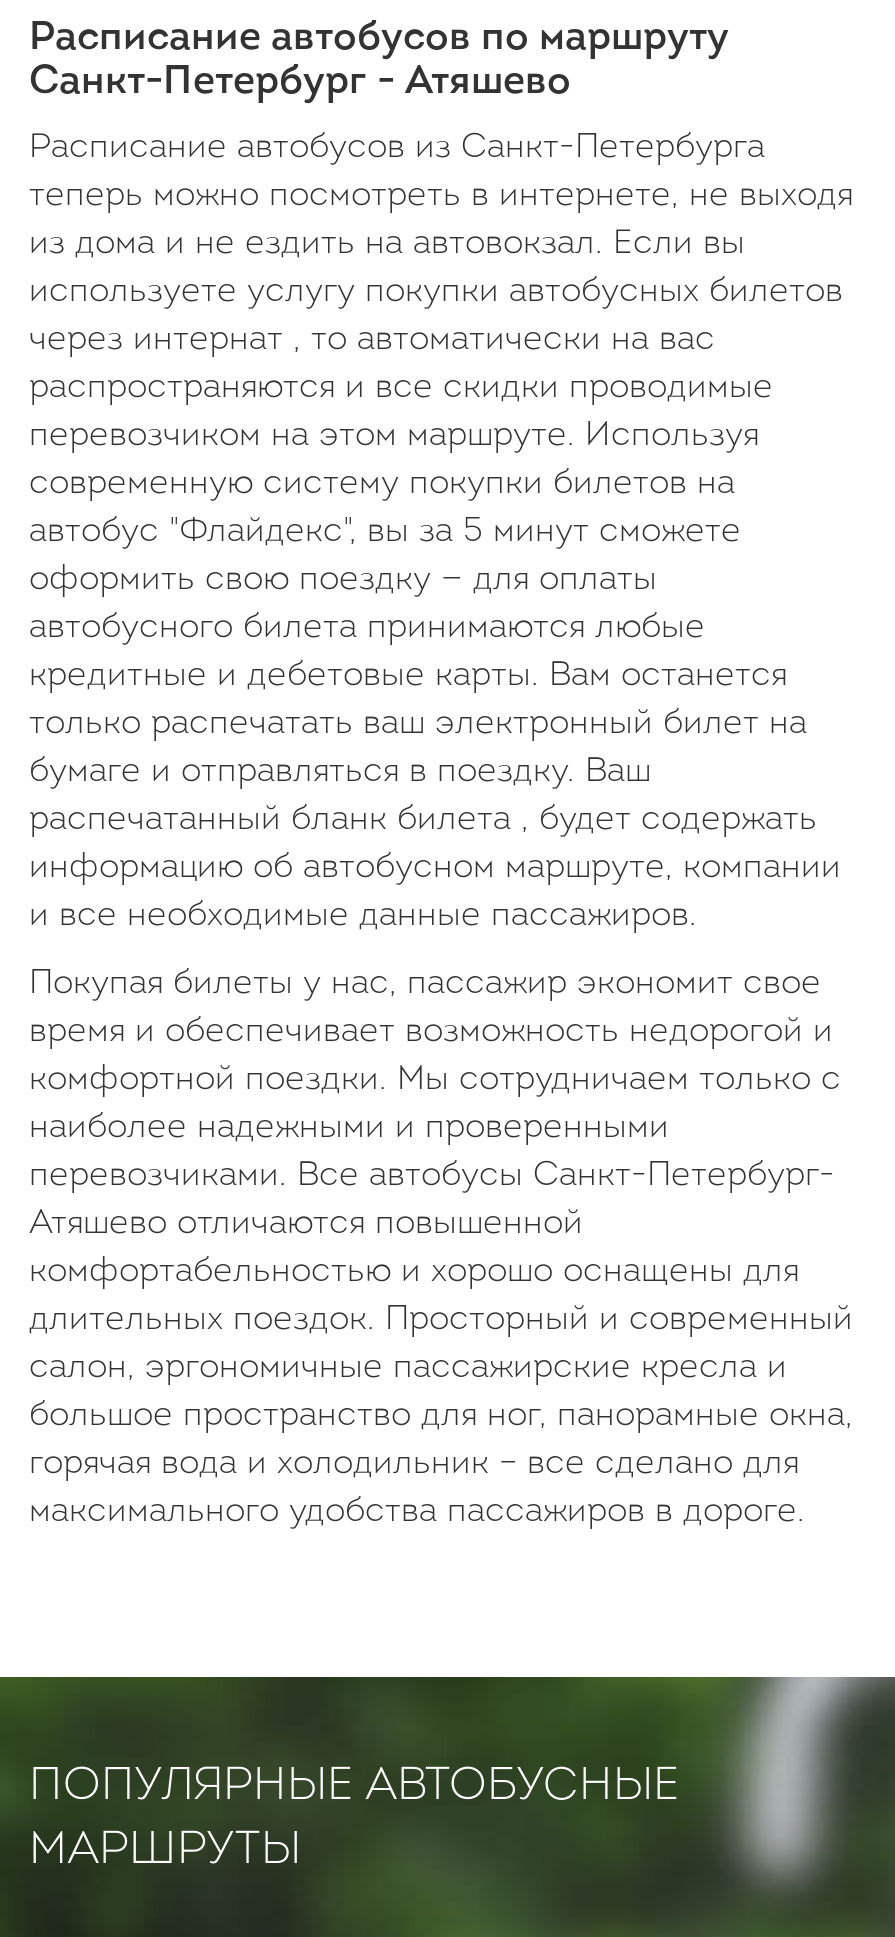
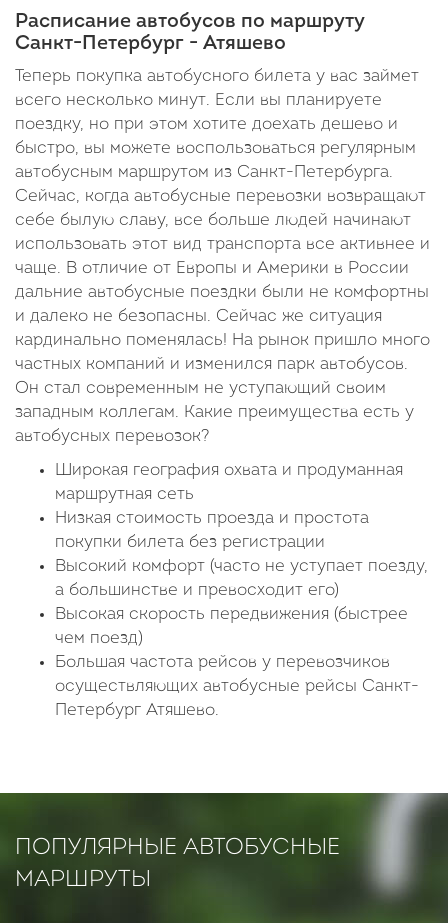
[29,131,853,933] Расписание автобусов из Санкт-Петербурга | теперь можно посмотреть в интернете, не выходя | из дома и не ездить на автовокзал. Если вы | используете услугу покупки автобусных билетов | через интернат , то автоматически на вас | распространяются и все скидки проводимые | перевозчиком на этом маршруте. Используя | современную систему покупки билетов на | автобус "Флайдекс", вы за 5 минут сможете | оформить свою поездку — для оплаты | автобусного билета принимаются любые | кредитные и дебетовые карты. Вам останется | только распечатать ваш электронный билет на | бумаге и отправляться в поездку. Ваш | распечатанный бланк билета , будет содержать | информацию об автобусном маршруте, компании | и все необходимые данные пассажиров. -> [15,68,430,445] Теперь покупка автобусного билета у вас займет | всего несколько минут. Если вы планируете | поездку, но при этом хотите доехать дешево и | быстро, вы можете воспользоваться регулярным | автобусным маршрутом из Санкт-Петербурга. | Сейчас, когда автобусные перевозки возвращают | себе былую славу, все больше людей начинают | использовать этот вид транспорта все активнее и | чаще. В отличие от Европы и Америки в России | дальние автобусные поездки были не комфортны | и далеко не безопасны. Сейчас же ситуация | кардинально поменялась! На рынок пришло много | частных компаний и изменился парк автобусов. | Он стал современным не уступающий своим | западным коллегам. Какие преимущества есть у | автобусных перевозок?
[29,967,853,1529] Покупая билеты у нас, пассажир экономит свое | время и обеспечивает возможность недорогой и | комфортной поездки. Мы сотрудничаем только с | наиболее надежными и проверенными | перевозчиками. Все автобусы Санкт-Петербург- | Атяшево отличаются повышенной | комфортабельностью и хорошо оснащены для | длительных поездок. Просторный и современный | салон, эргономичные пассажирские кресла и | большое пространство для ног, панорамные окна, | горячая вода и холодильник – все сделано для | максимального удобства пассажиров в дороге. -> [55,462,428,719] Широкая география охвата и продуманная | маршрутная сеть | Низкая стоимость проезда и простота | покупки билета без регистрации | Высокий комфорт (часто не уступает поезду, | а большинстве и превосходит его) | Высокая скорость передвижения (быстрее | чем поезд) | Большая частота рейсов у перевозчиков | осуществляющих автобусные рейсы Санкт- | Петербург Атяшево.

